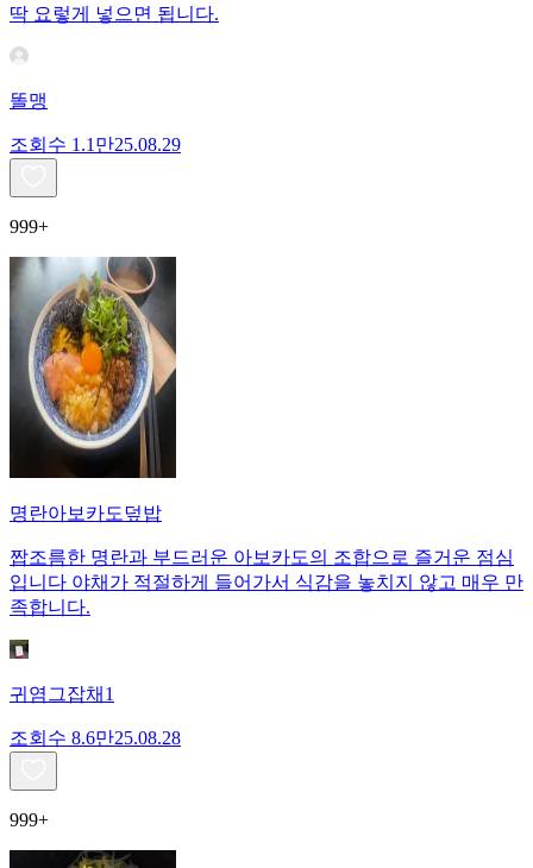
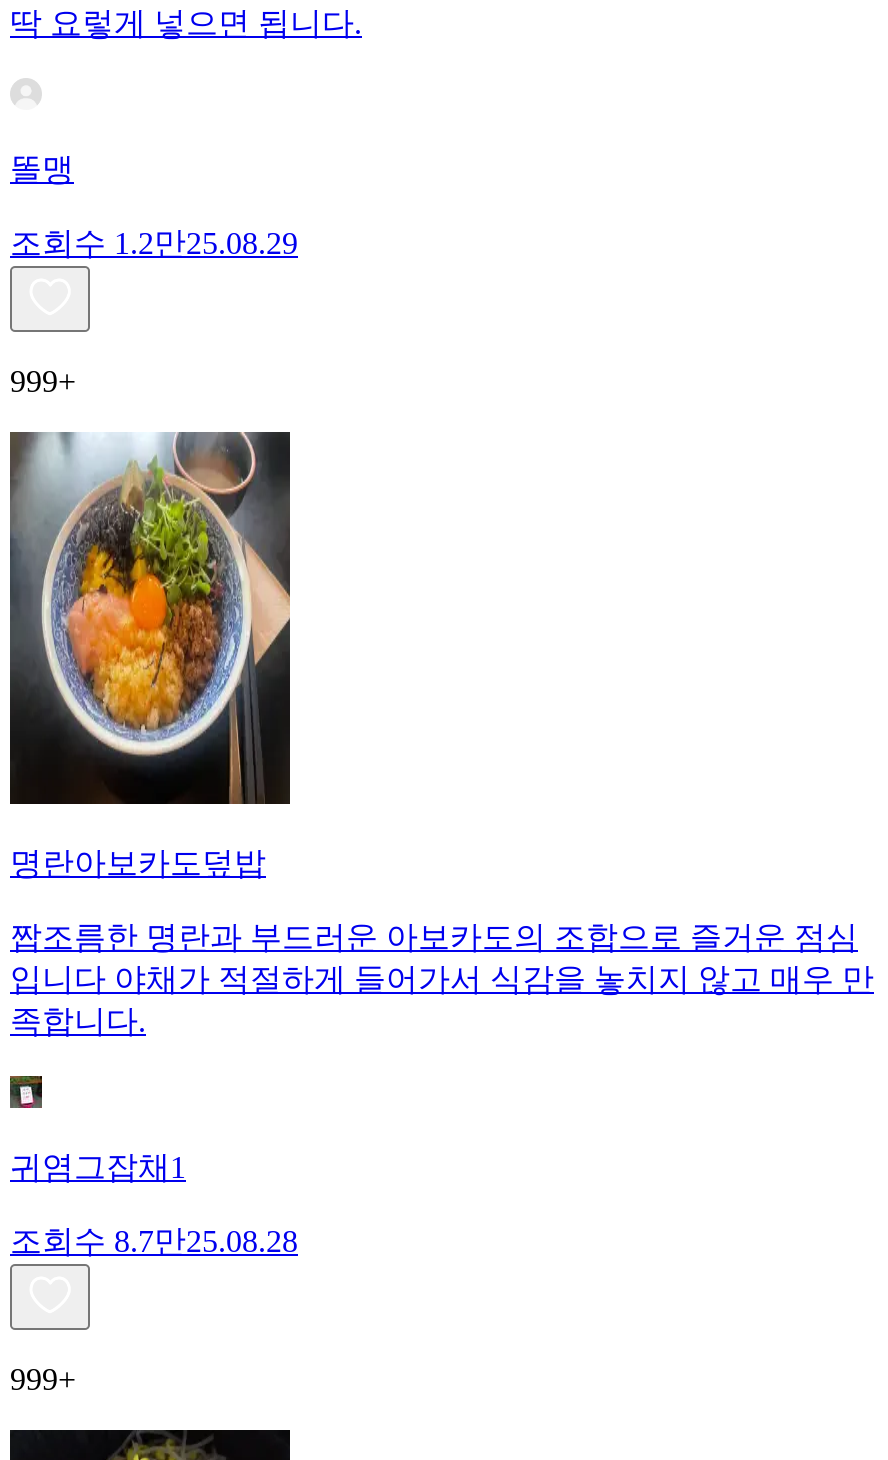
[10,134,181,154] 조회수 1.1만 25.08.29 -> [10,225,298,259] 조회수 1.2만 25.08.29
[10,727,181,748] 조회수 8.6만 25.08.28 -> [10,1223,298,1257] 조회수 8.7만 25.08.28

